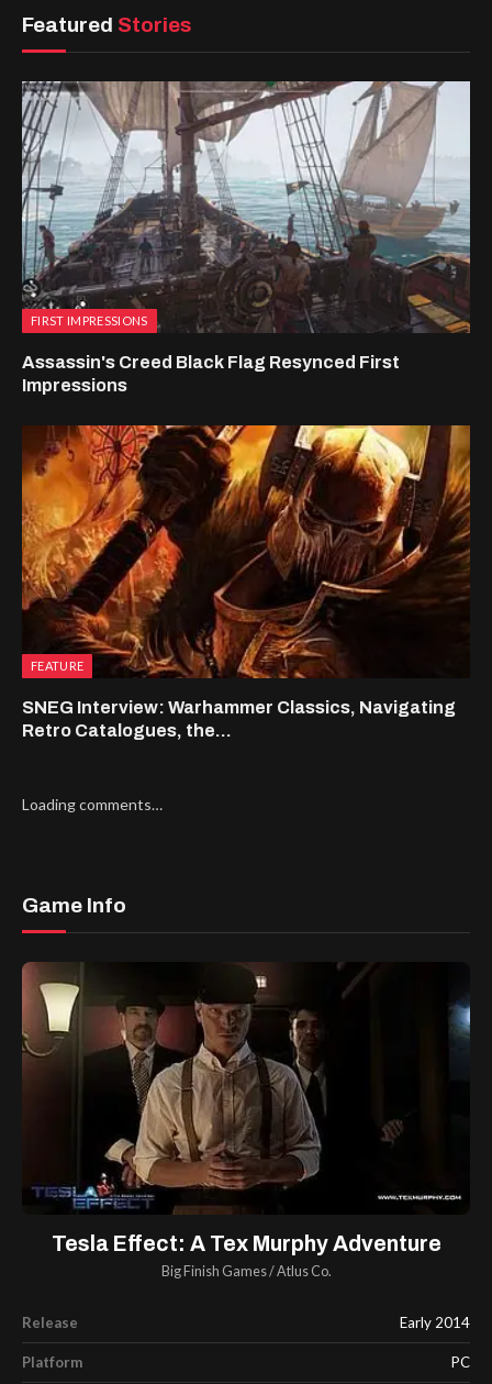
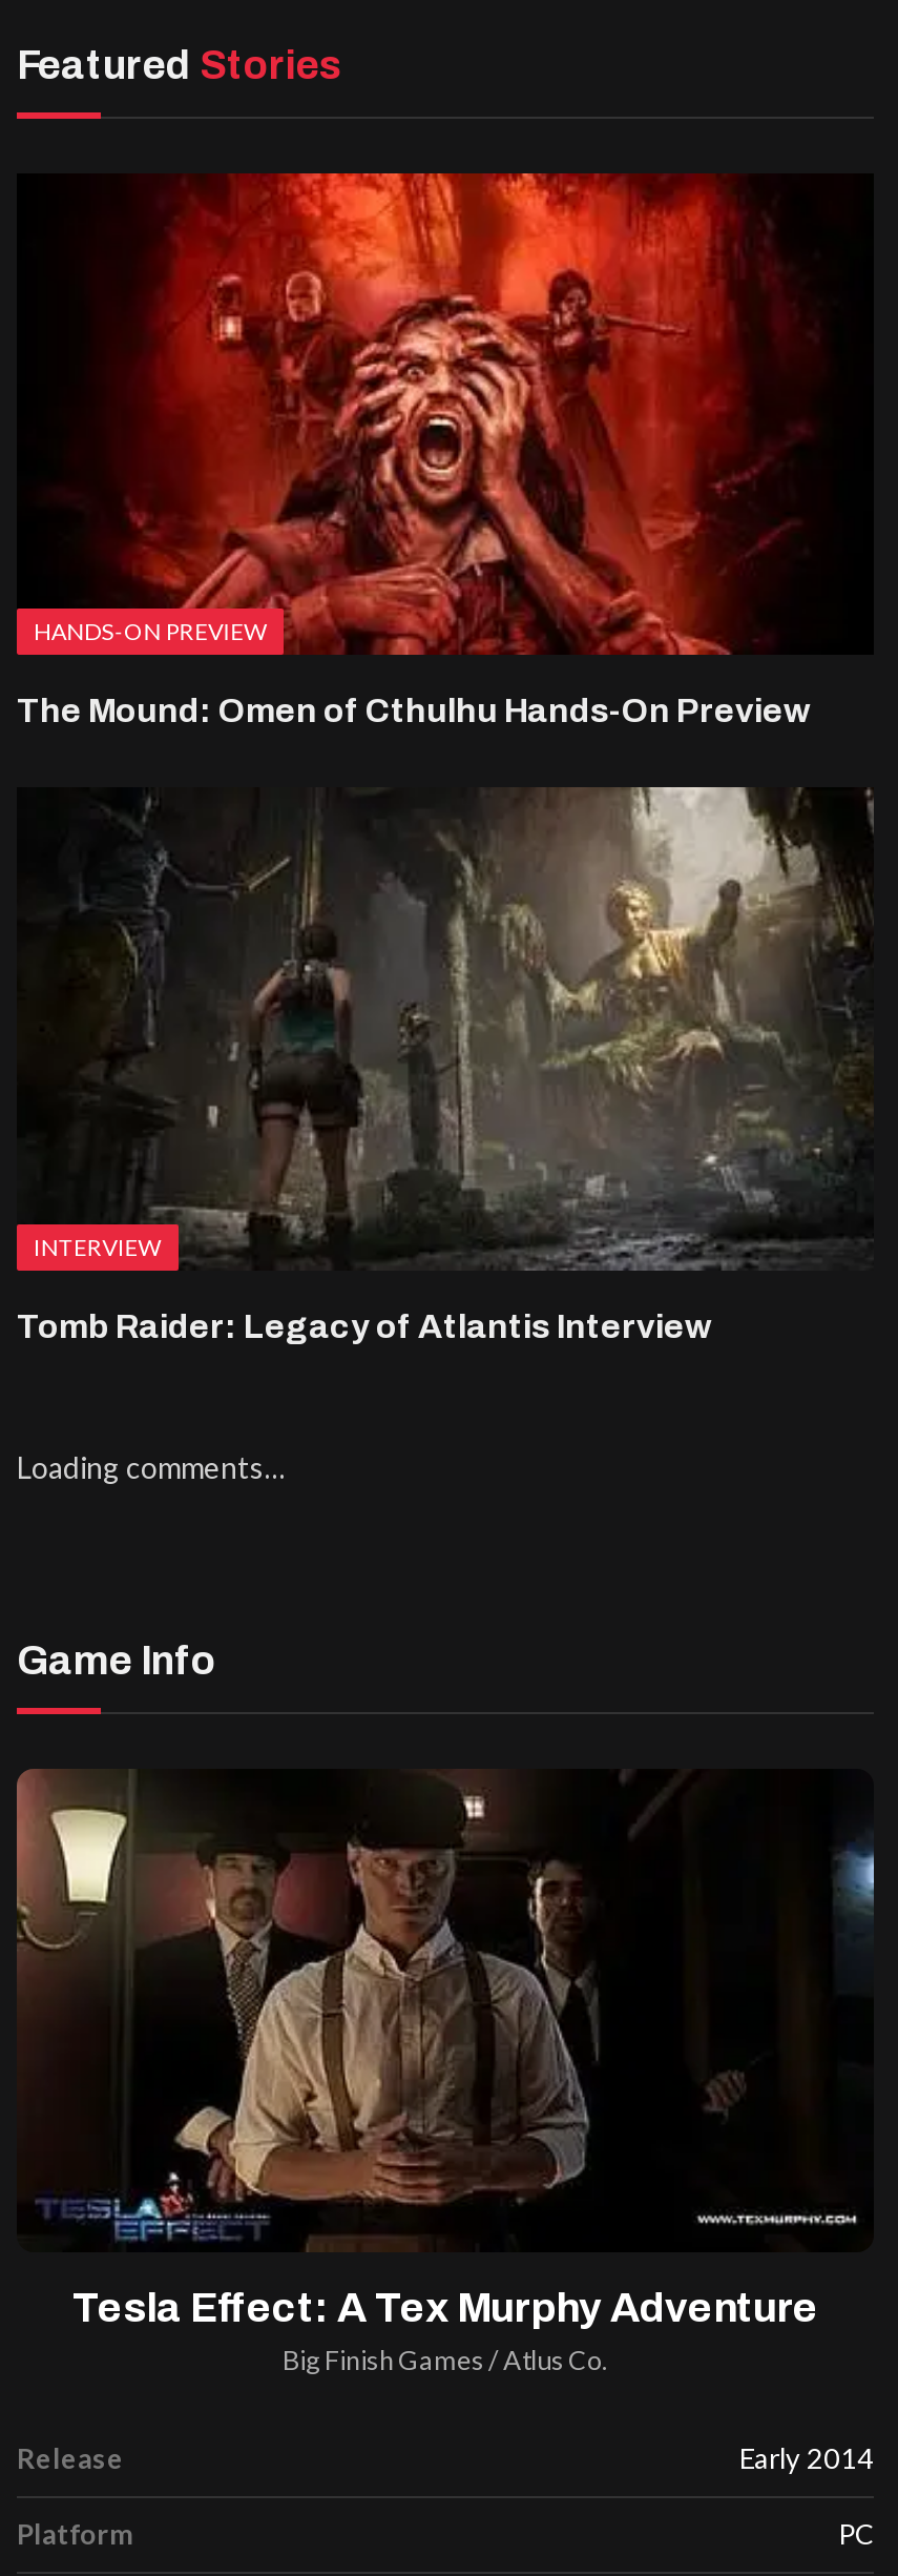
[21,80,471,333] [image] | FIRST IMPRESSIONS -> [17,171,874,645] [image] | HANDS-ON PREVIEW
[22,353,400,395] Assassin's Creed Black Flag Resynced First | Impressions -> [17,693,811,729] The Mound: Omen of Cthulhu Hands-On Preview
[21,424,471,673] [image] | FEATURE -> [17,785,874,1260] [image] | INTERVIEW
[22,698,456,740] SNEG Interview: Warhammer Classics, Navigating | Retro Catalogues, the... -> [17,1308,712,1344] Tomb Raider: Legacy of Atlantis Interview

